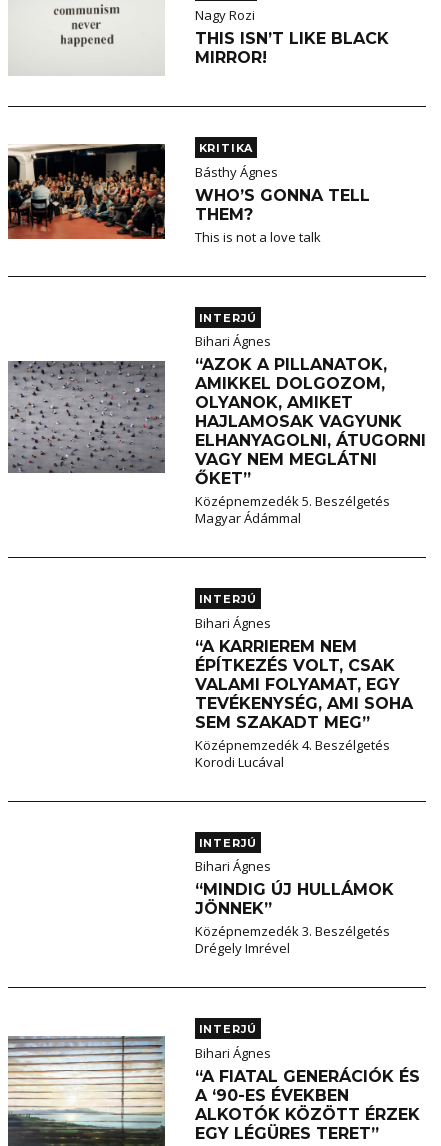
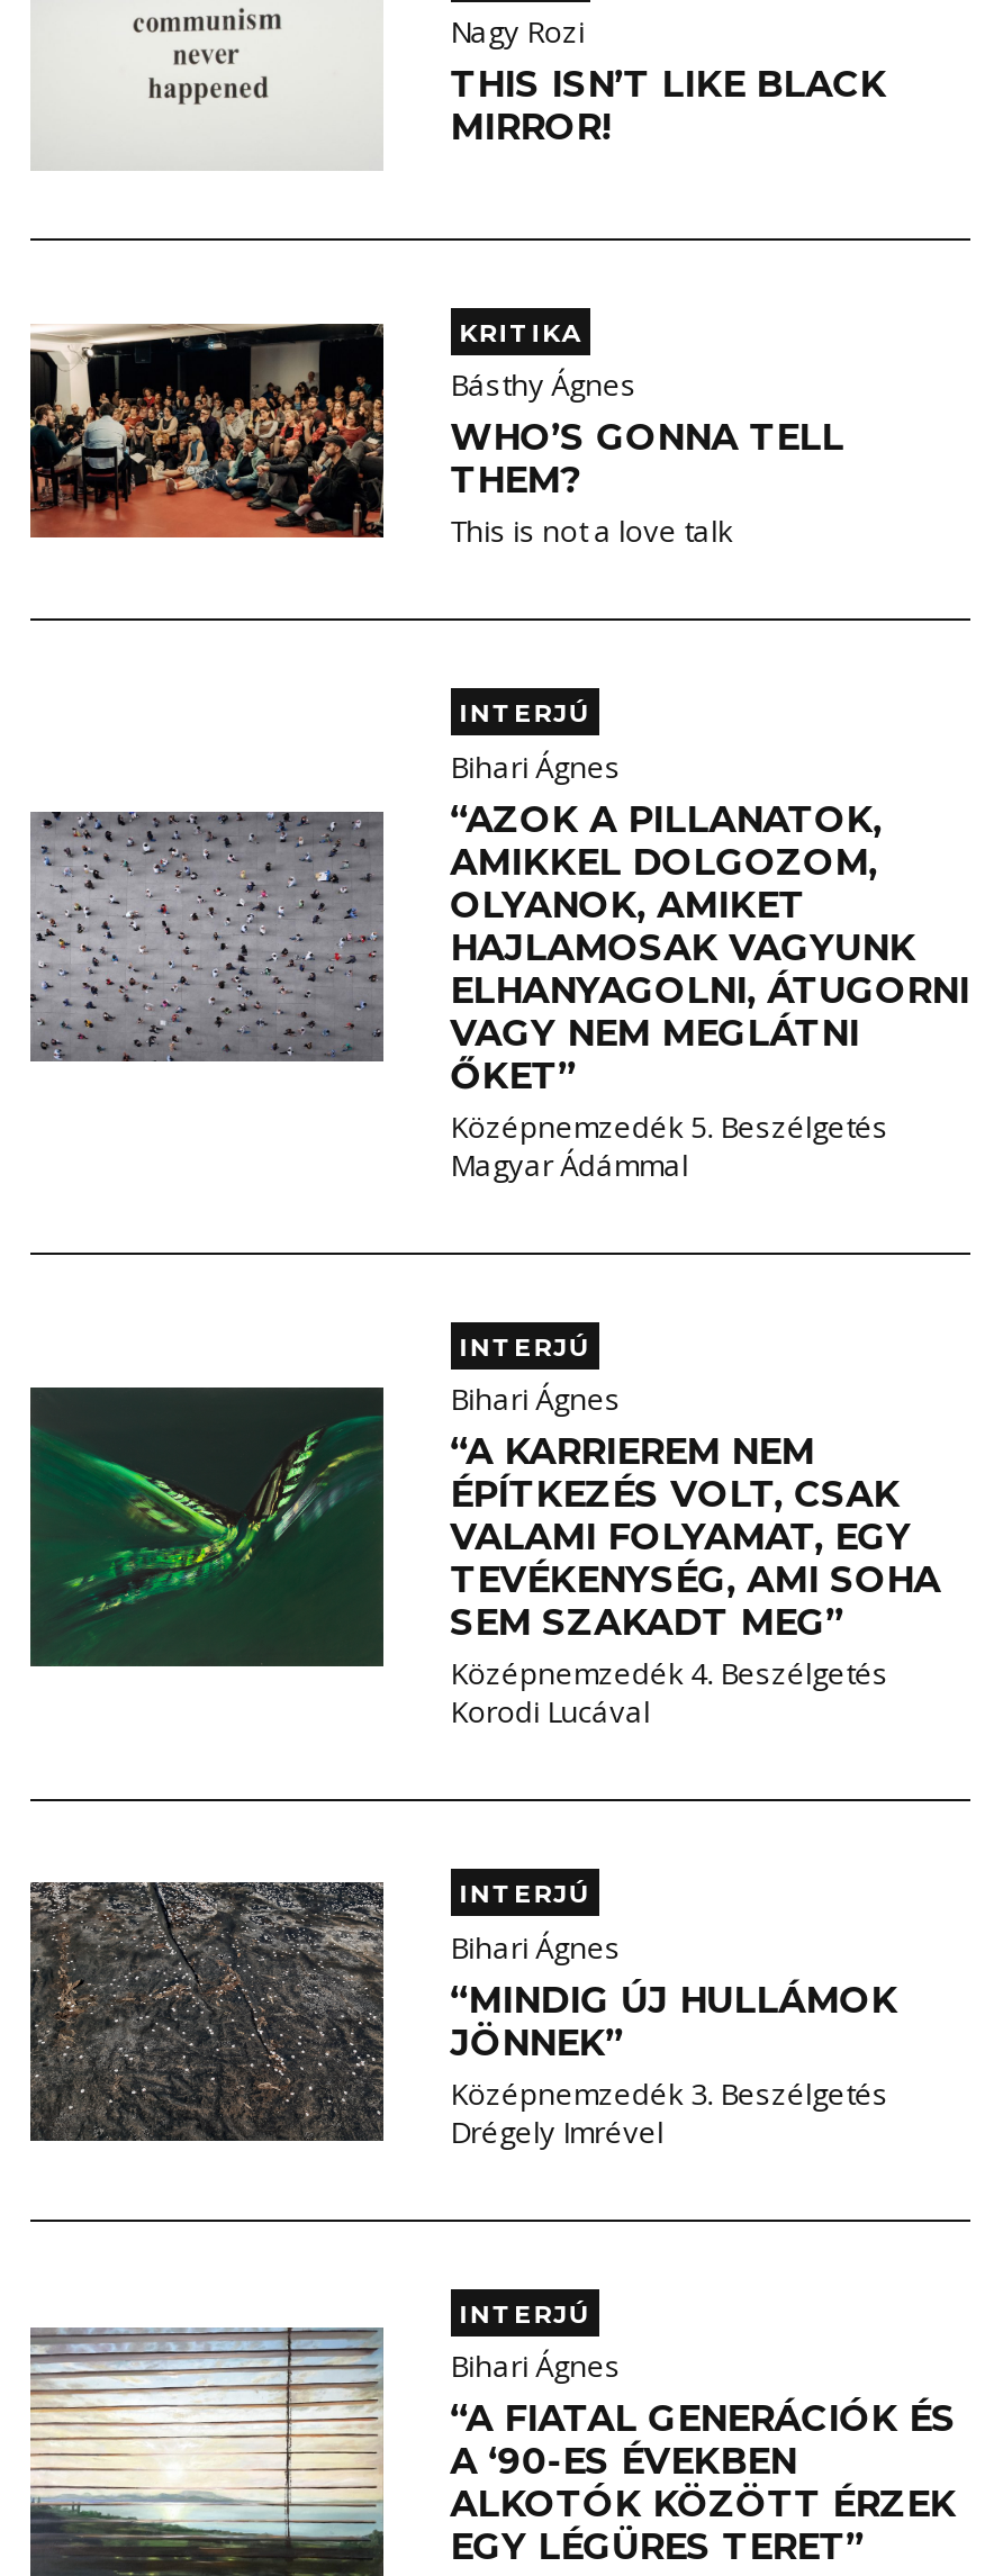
none -> [28,1384,386,1670] [image]
none -> [28,1879,386,2144] [image]

